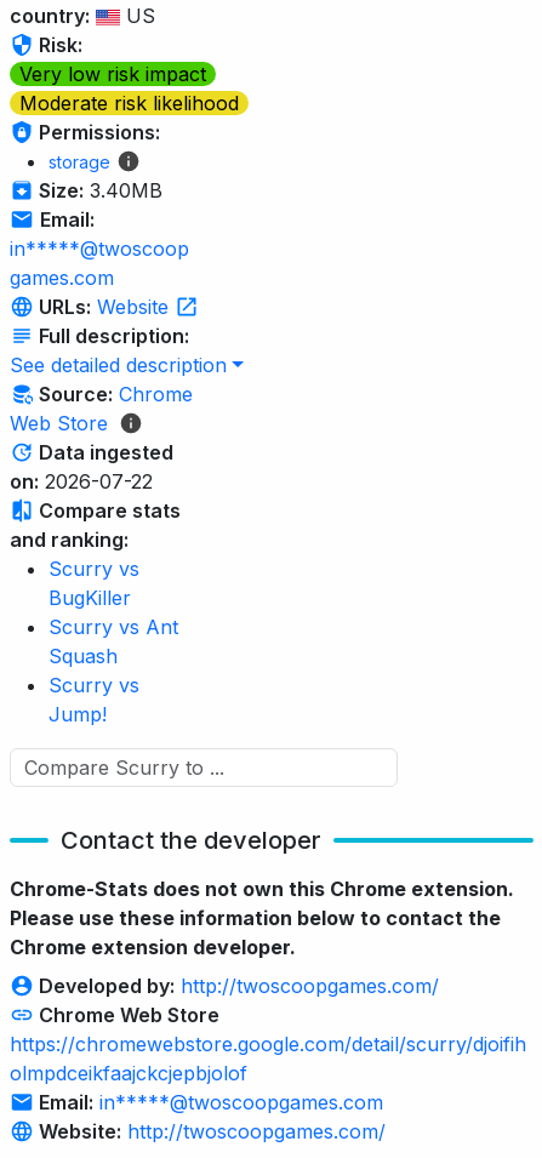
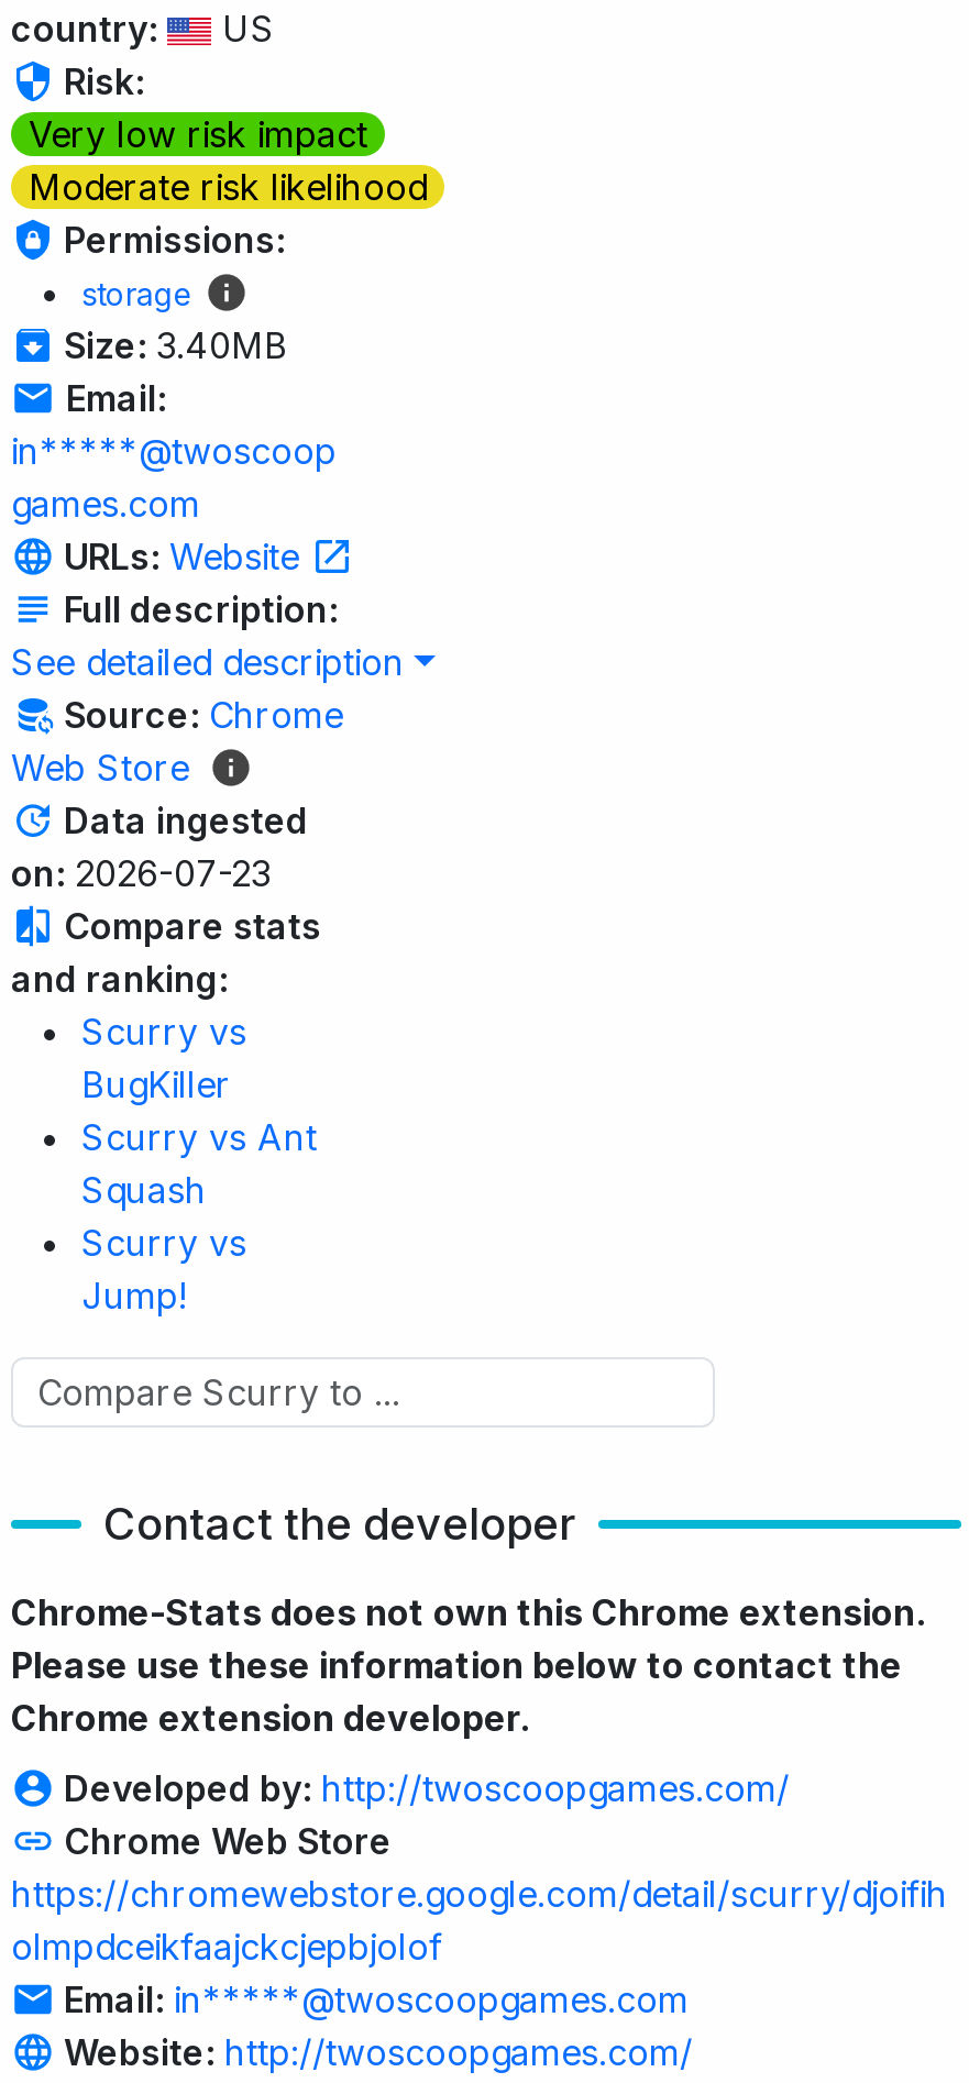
[10,469,153,493] on: 2026-07-22 -> [11,851,271,895] on: 2026-07-23

